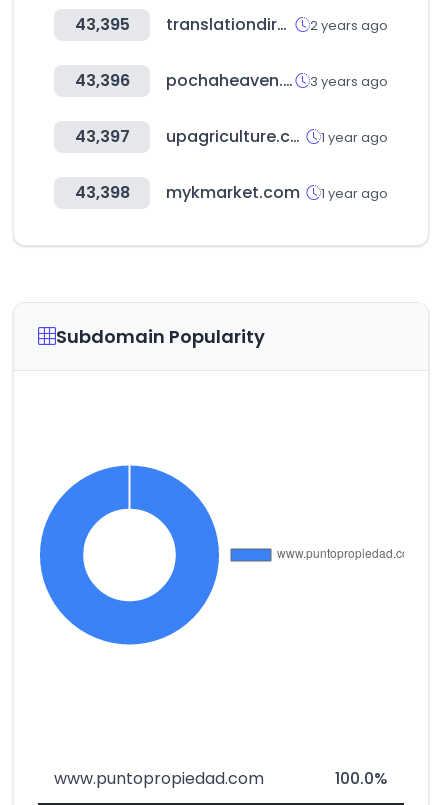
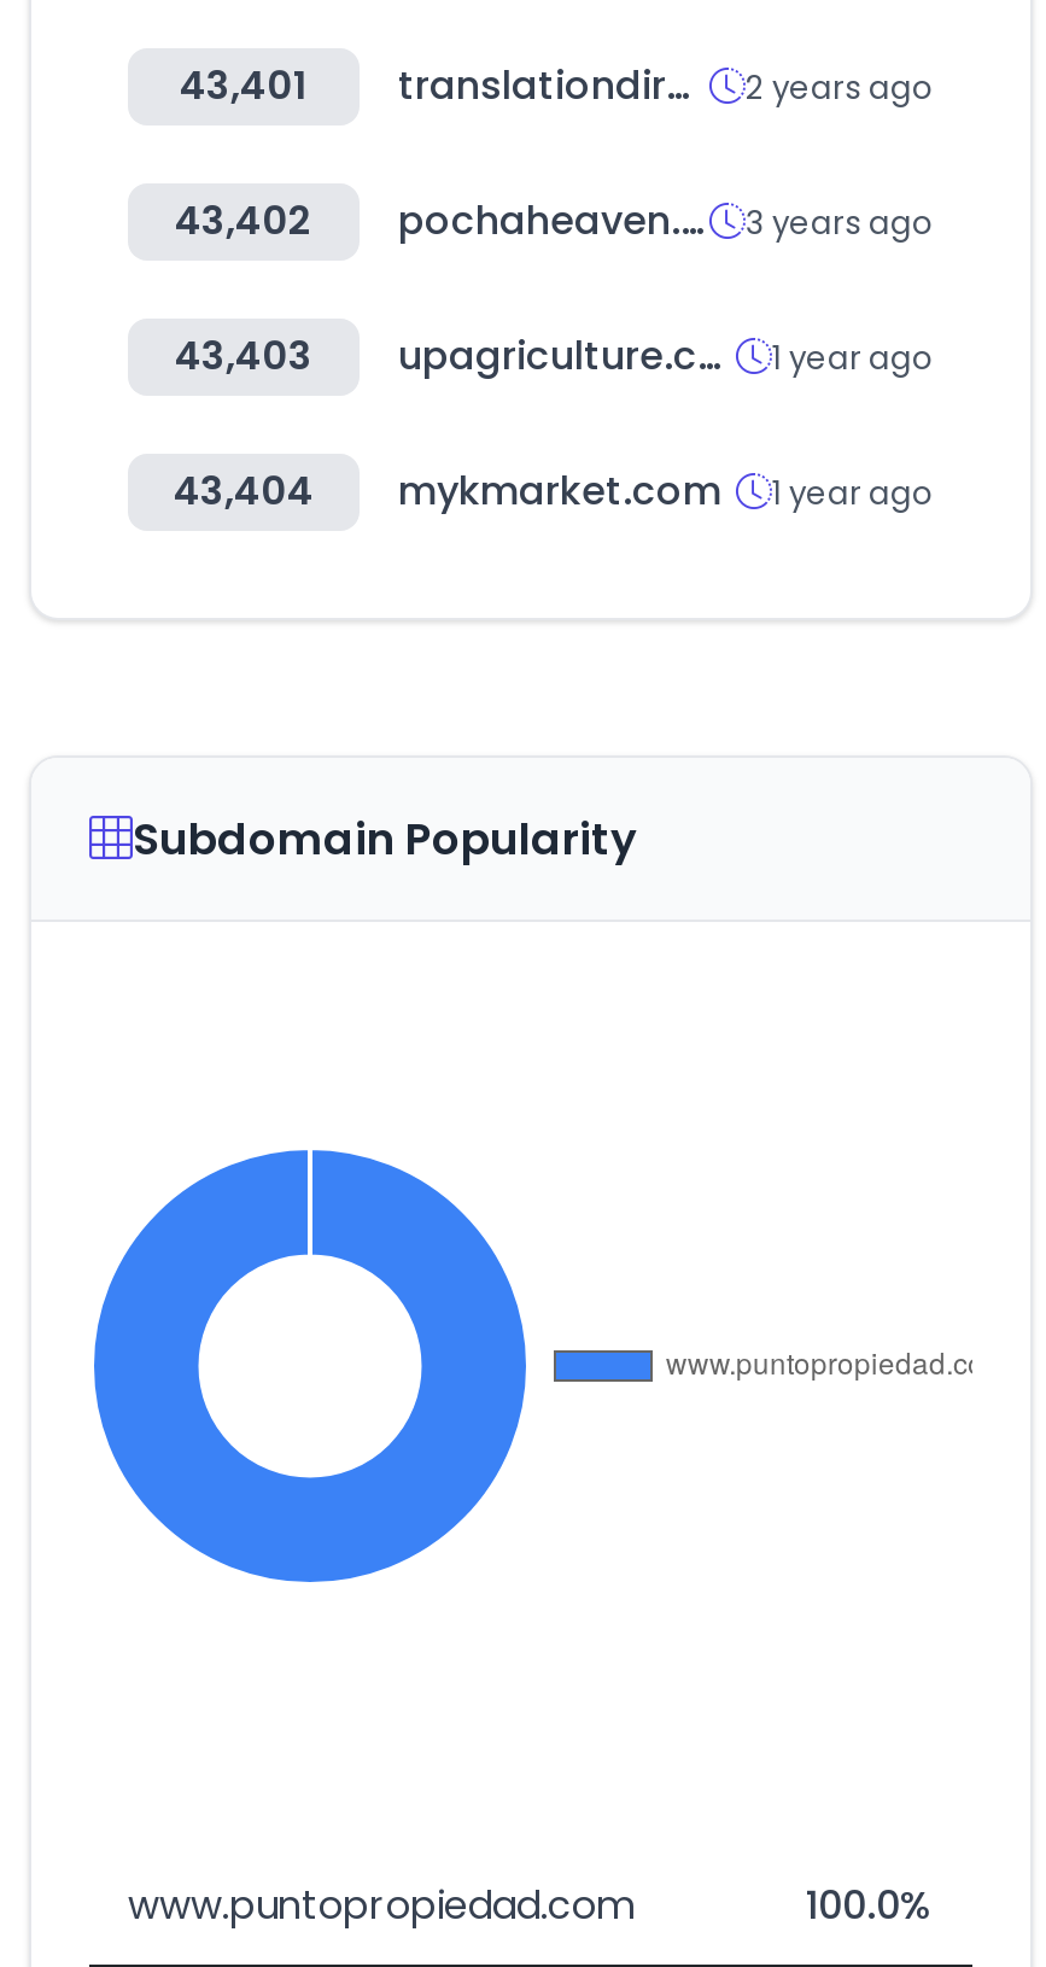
[74,13,129,36] 43,395 -> [180,58,308,113] 43,401
[74,69,129,92] 43,396 -> [175,193,312,249] 43,402
[74,125,129,148] 43,397 -> [175,328,312,384] 43,403
[74,181,388,204] 43,398 mykmarket.com 1 year ago -> [174,463,934,519] 43,404 mykmarket.com 1 year ago

